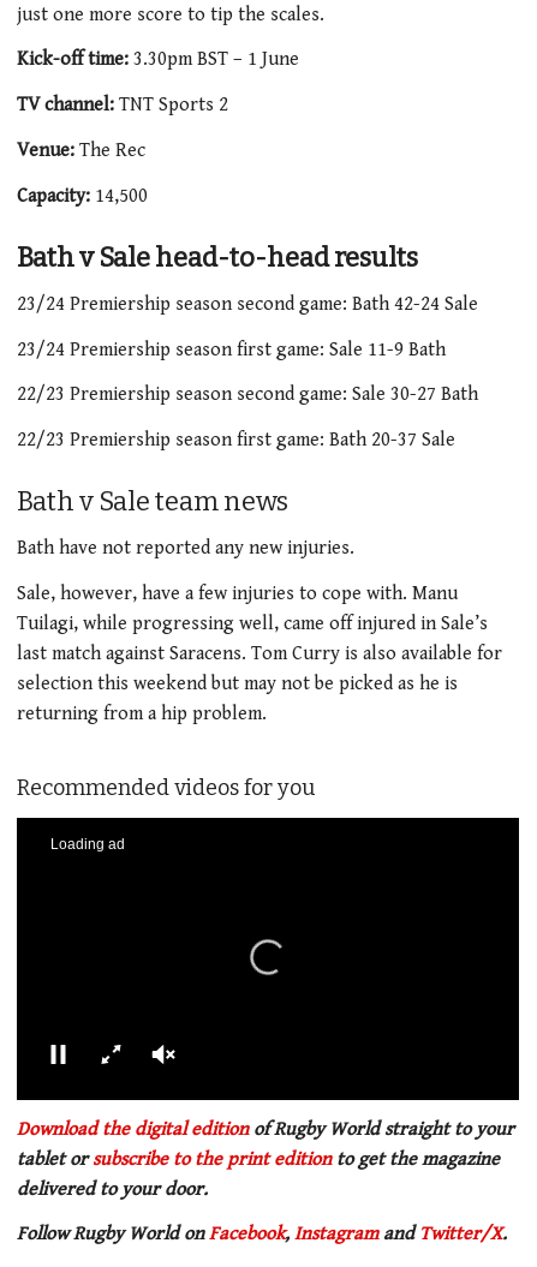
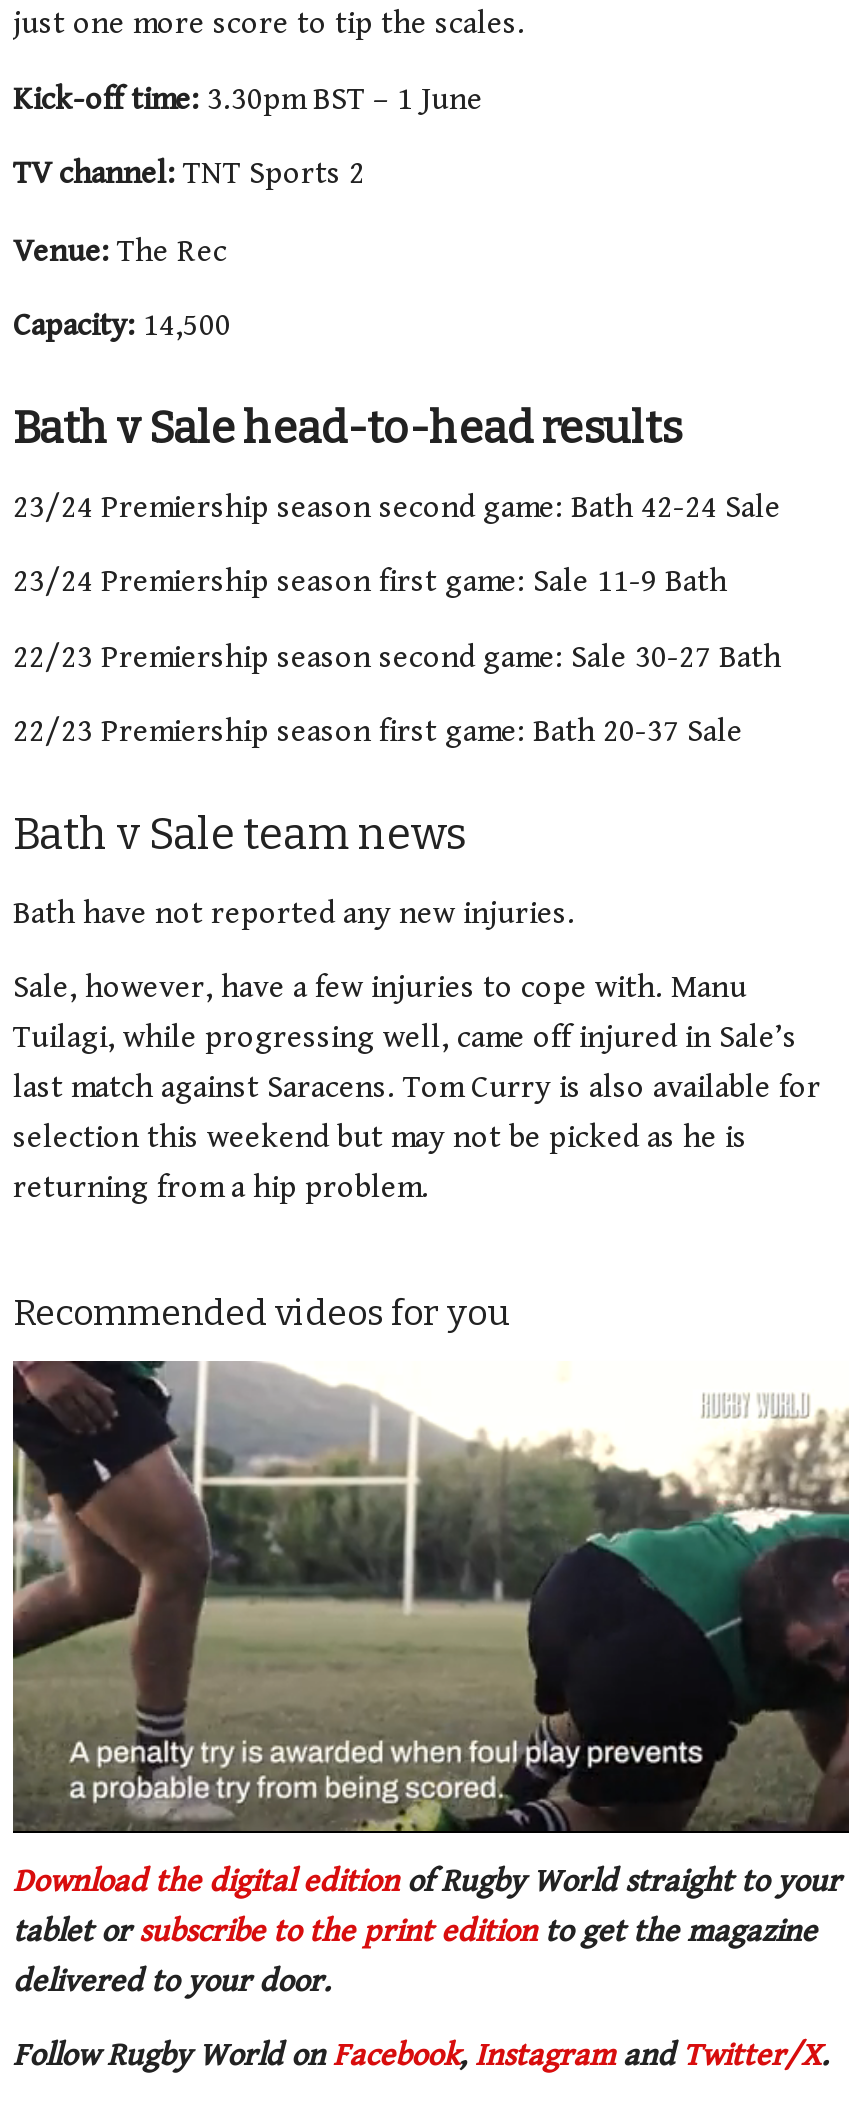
none -> [11,1360,851,1836] [image]
[50,835,125,852] Loading ad -> none

